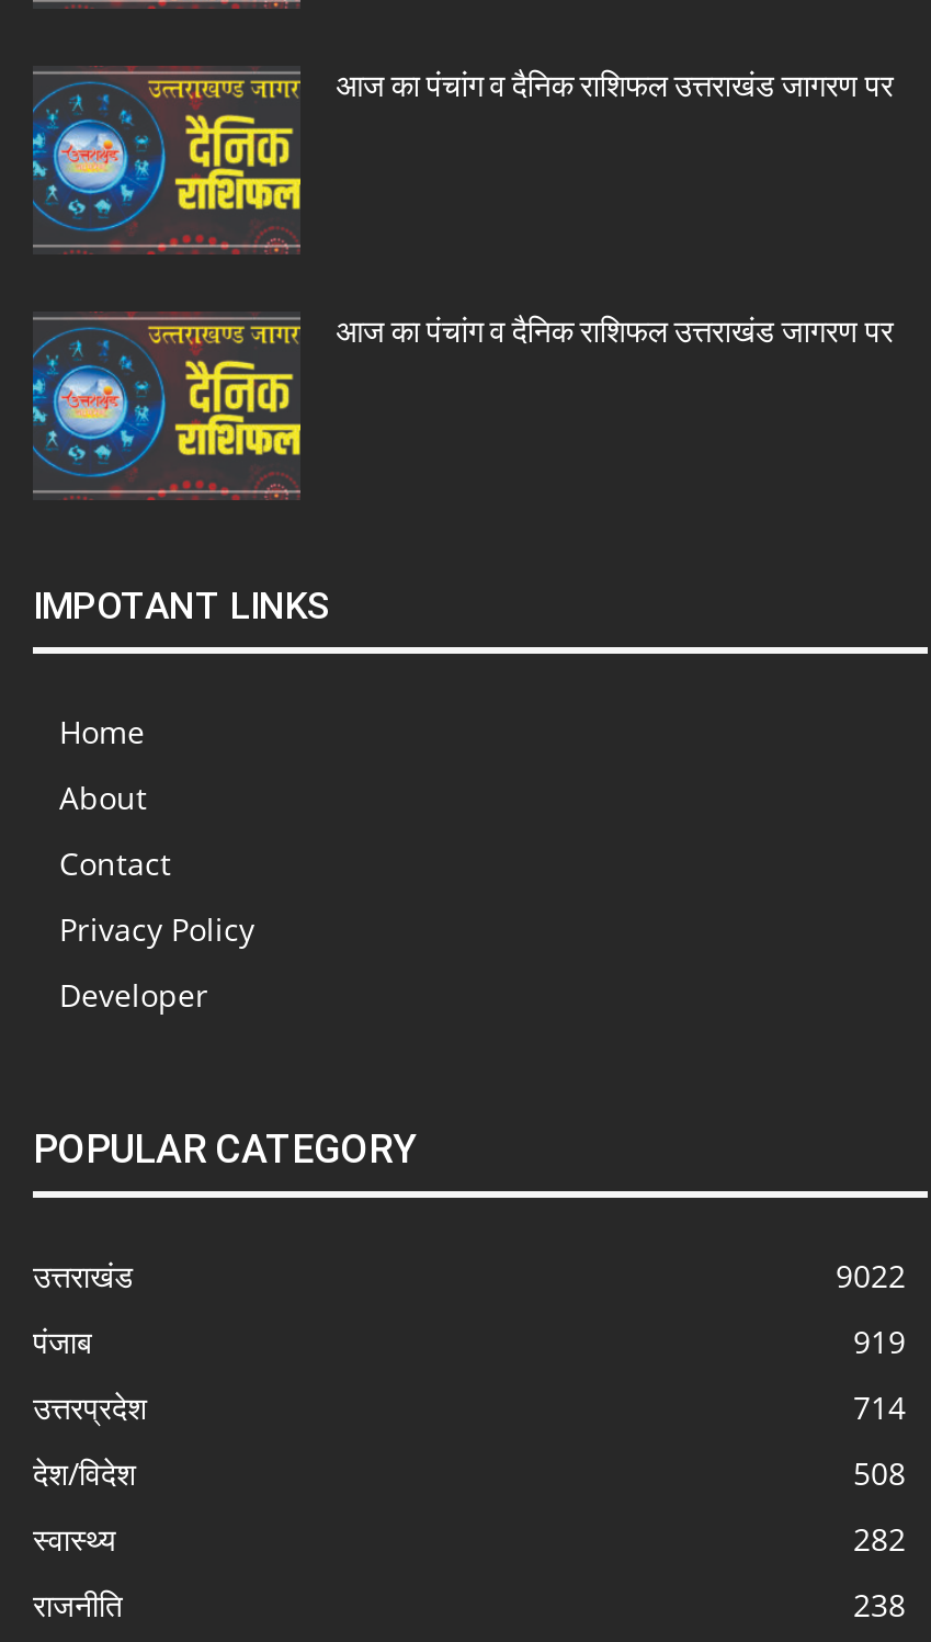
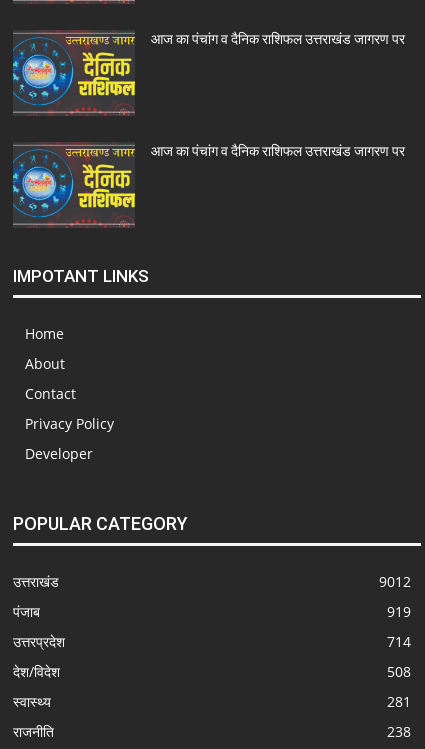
[836,1254,906,1296] 9022 -> [379,572,411,591] 9012
[853,1518,906,1559] 282 -> [387,692,411,711] 281

